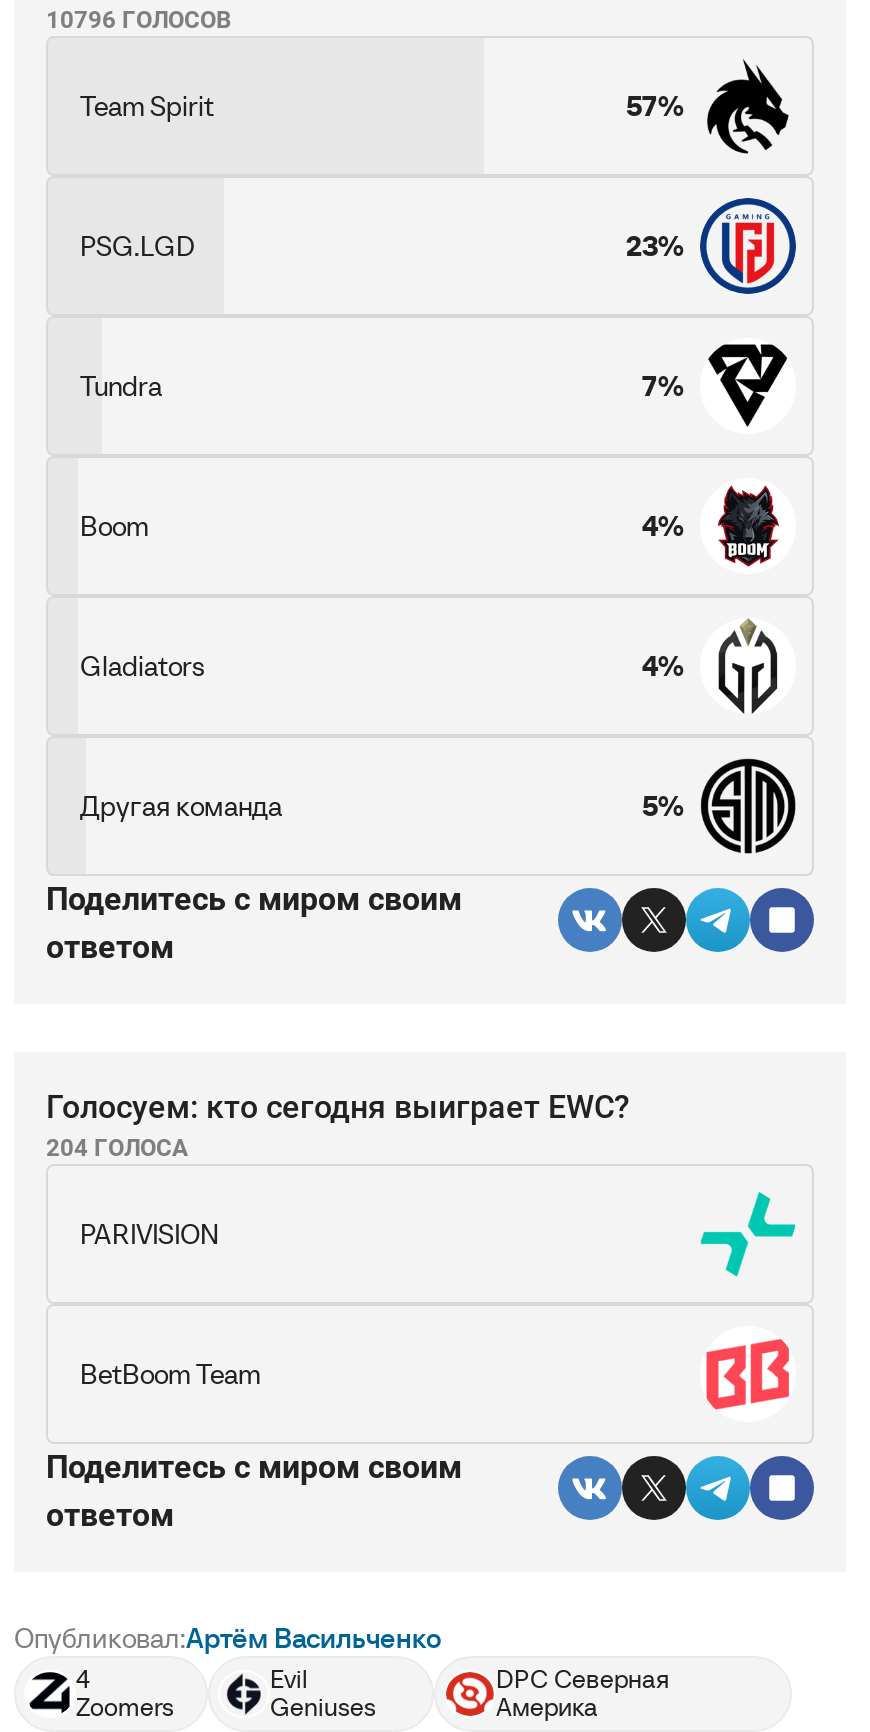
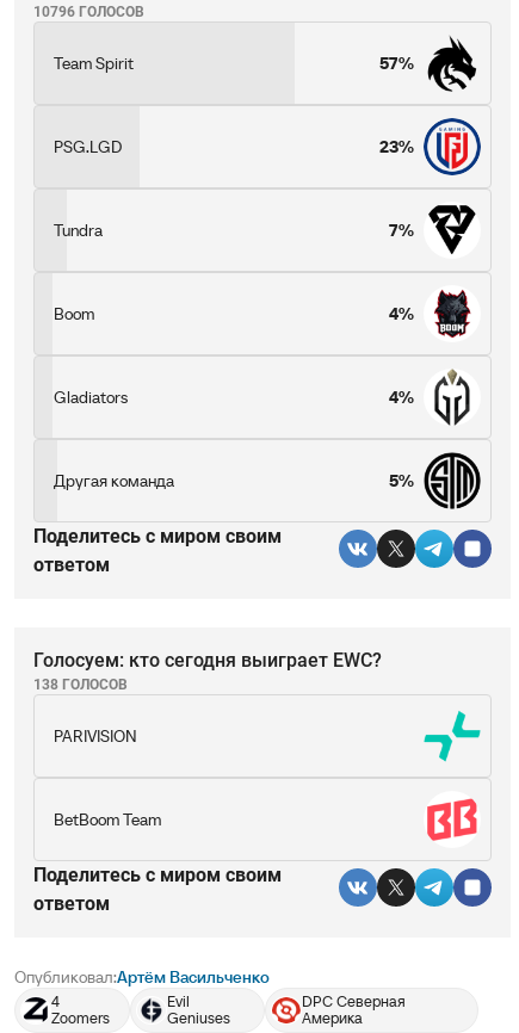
[46,1134,188,1162] 204 ГОЛОСА -> [33,676,128,693] 138 ГОЛОСОВ

